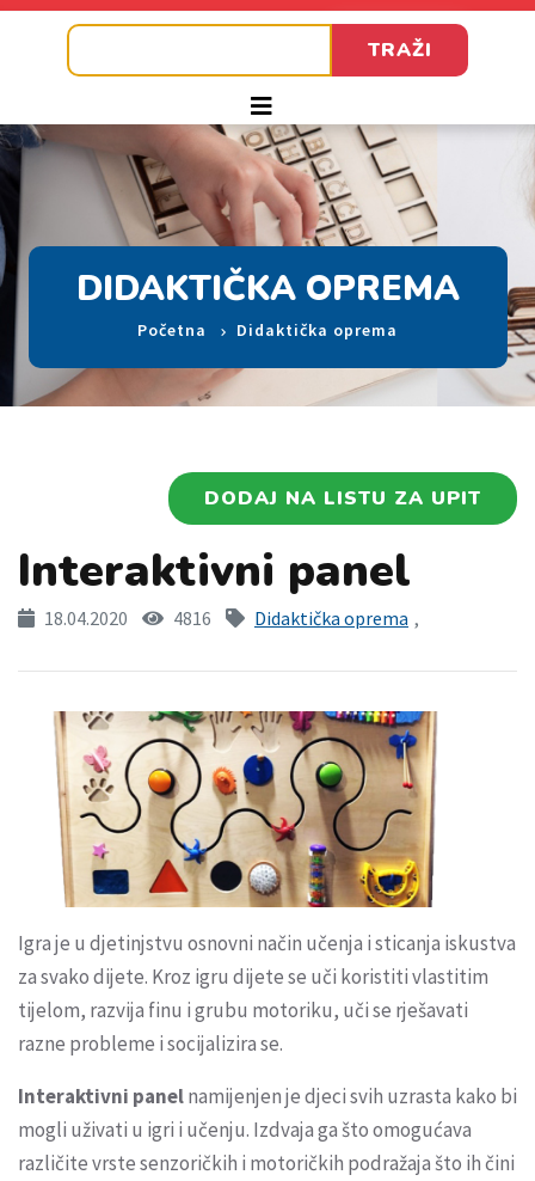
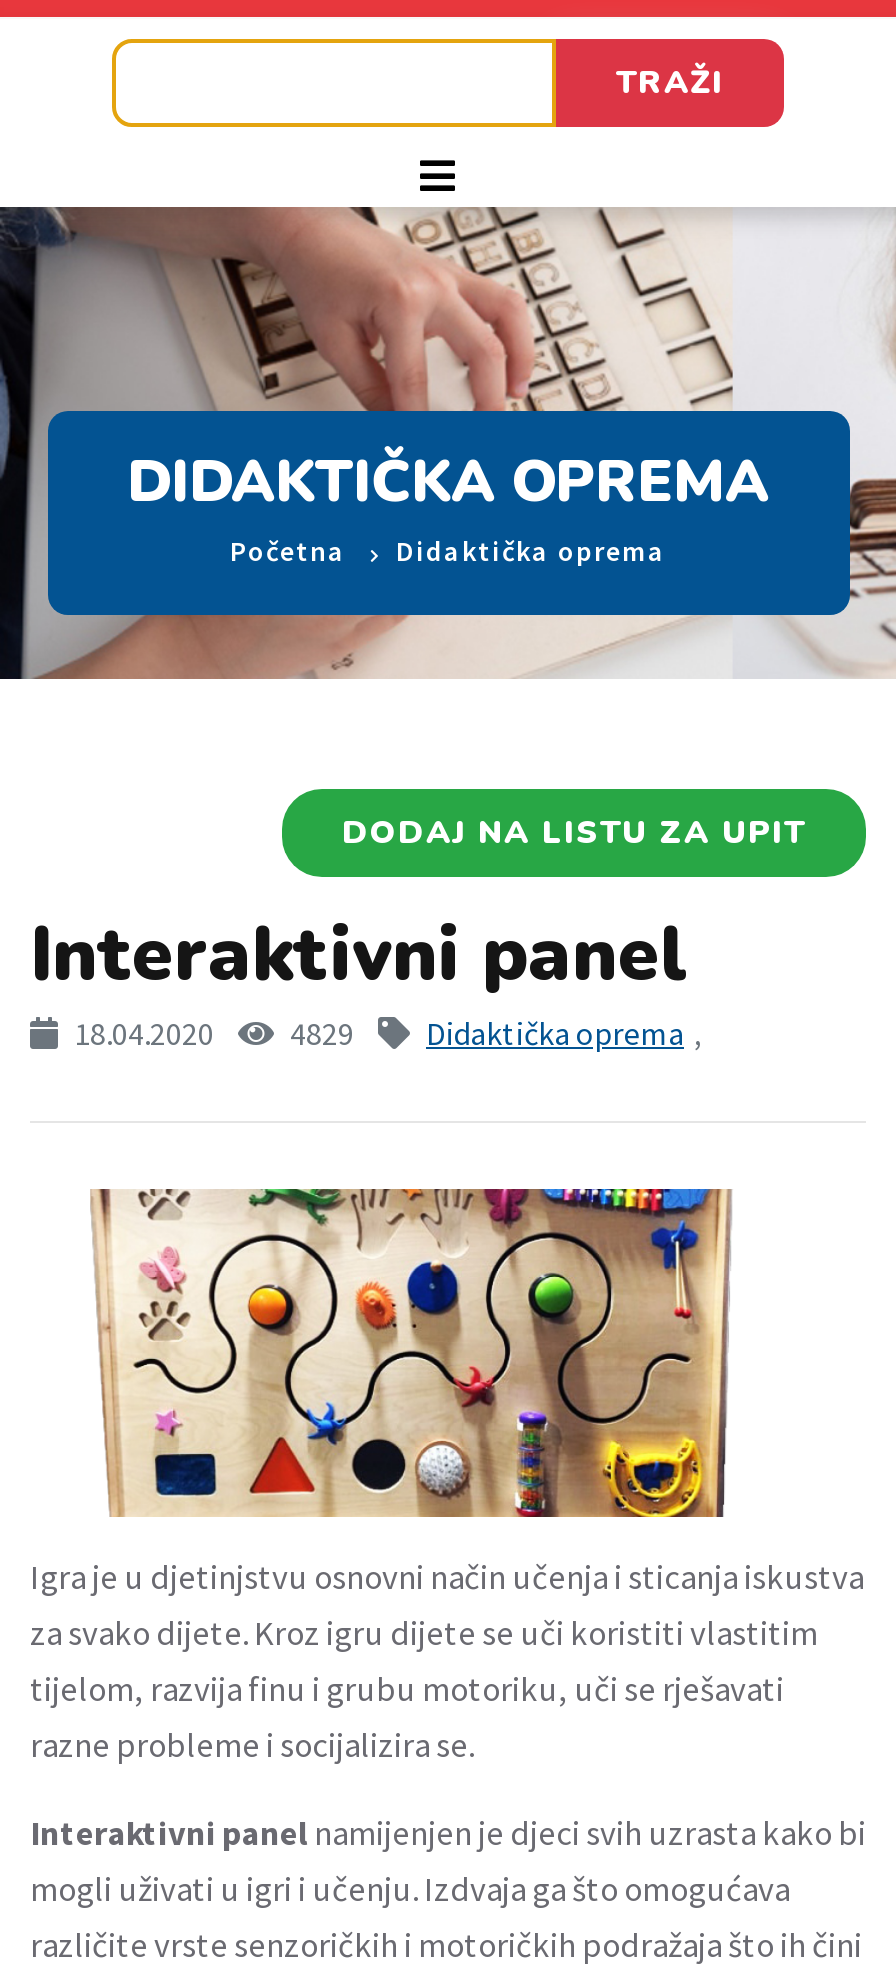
[44,606,419,630] 18.04.2020 4816 Didaktička oprema , -> [74,1013,702,1053] 18.04.2020 4829 Didaktička oprema ,

